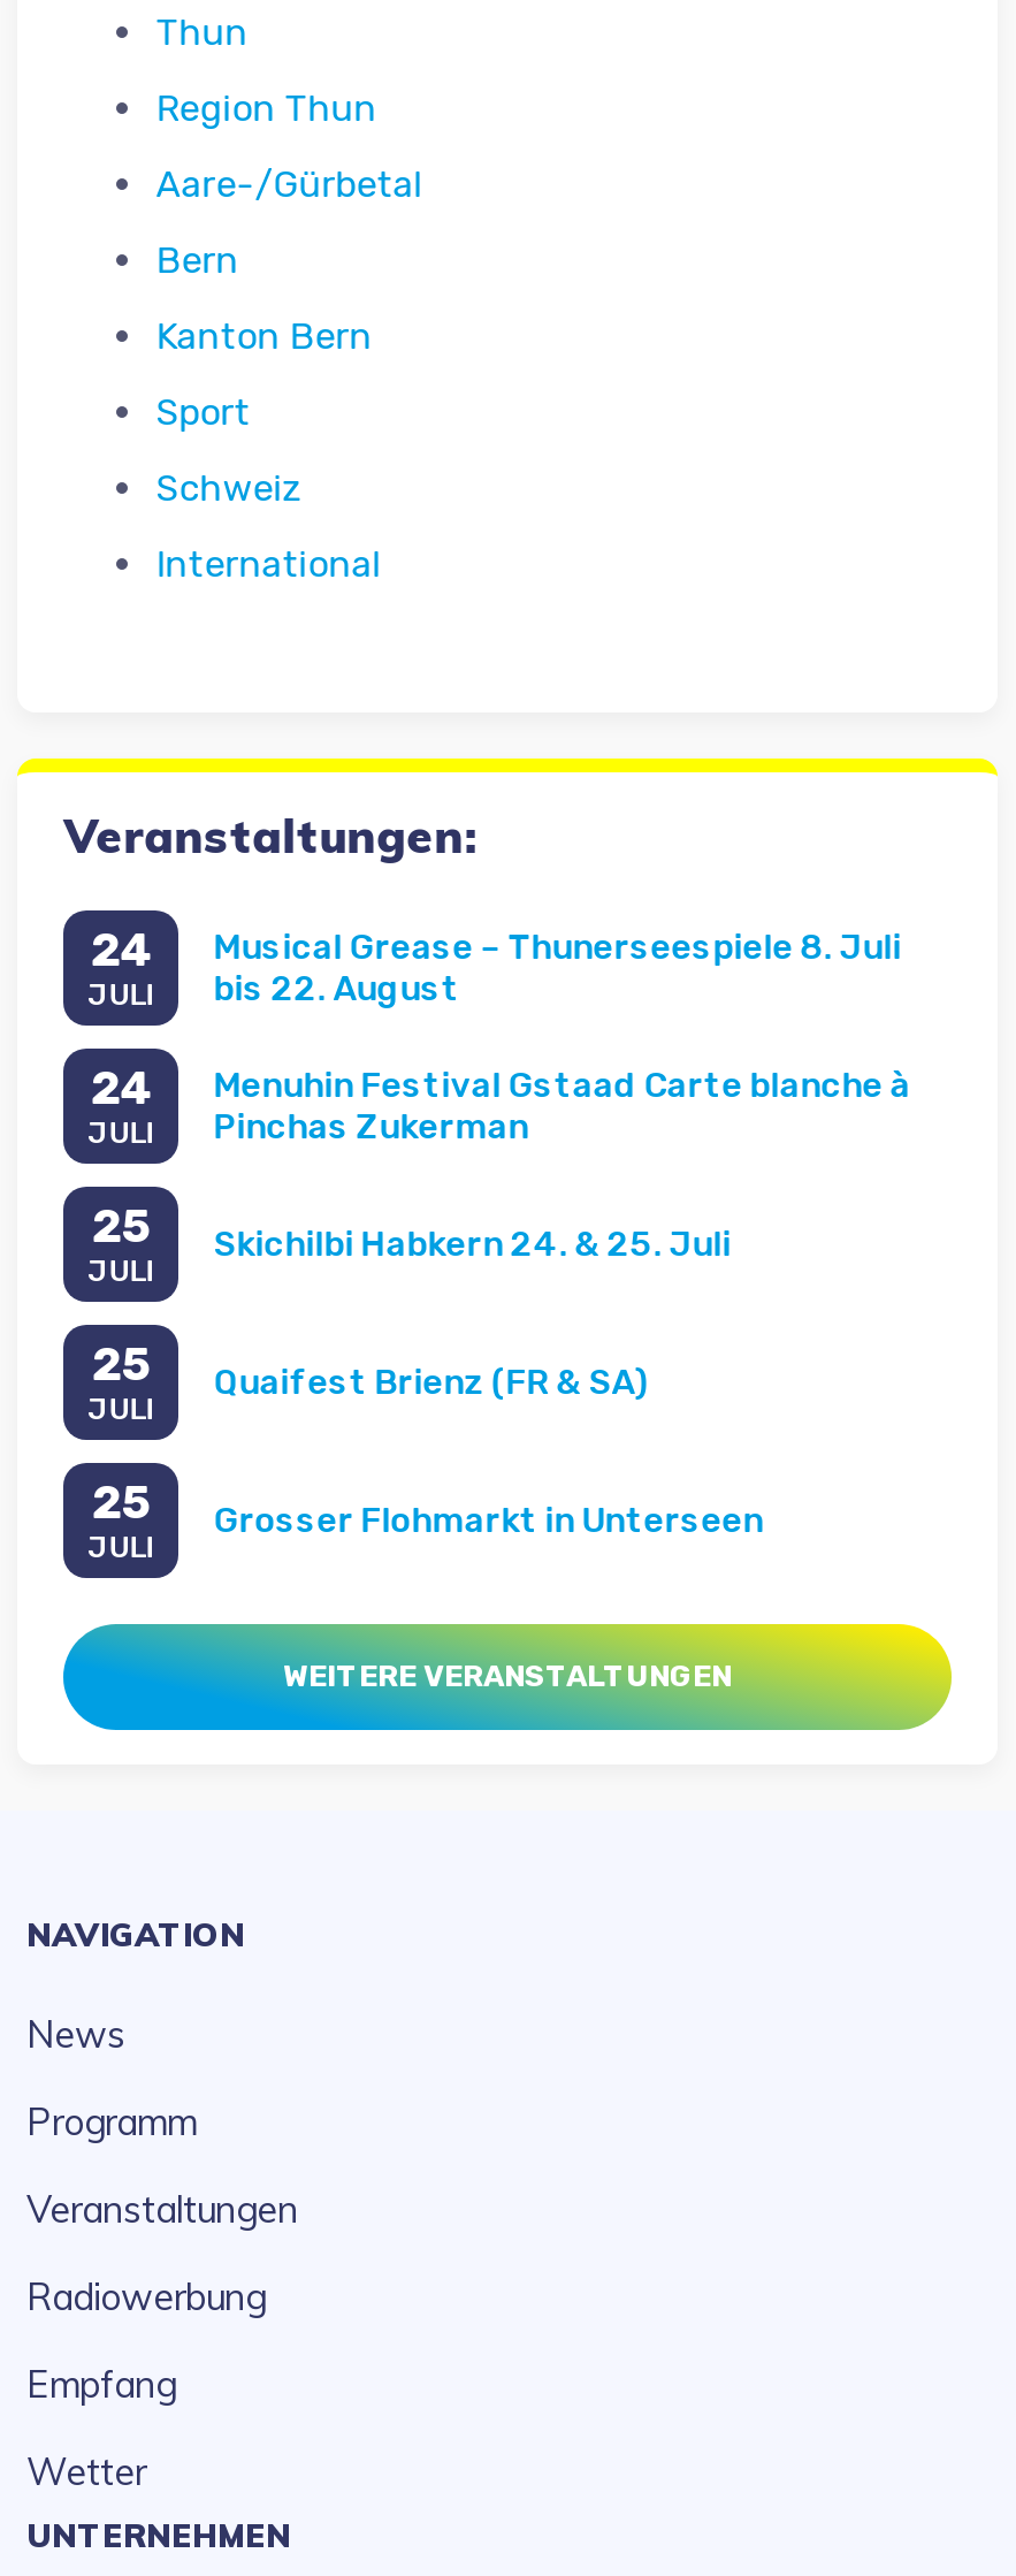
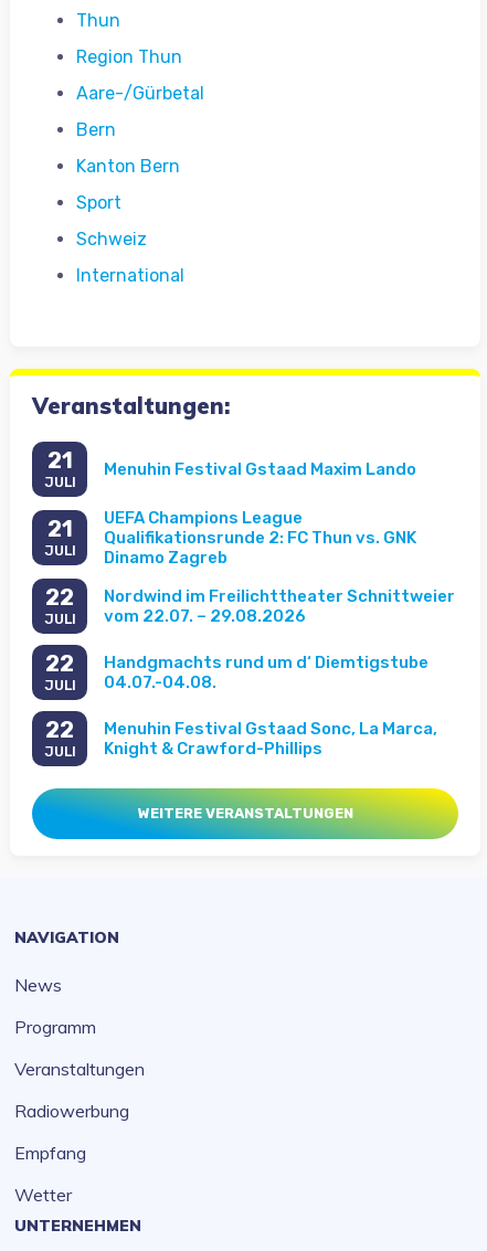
[90,922,152,978] 24 -> [47,447,73,474] 21
[213,926,901,1009] Musical Grease – Thunerseespiele 8. Juli | bis 22. August -> [104,459,417,479] Menuhin Festival Gstaad Maxim Lando
[90,1061,152,1116] 24 -> [47,516,73,542] 21
[213,1064,911,1147] Menuhin Festival Gstaad Carte blanche à | Pinchas Zukerman -> [104,508,417,567] UEFA Champions League | Qualifikationsrunde 2: FC Thun vs. GNK | Dinamo Zagreb
[91,1199,151,1254] 25 -> [45,584,74,611] 22
[213,1223,731,1264] Skichilbi Habkern 24. & 25. Juli -> [104,586,455,626] Nordwind im Freilichttheater Schnittweier | vom 22.07. – 29.08.2026
[91,1337,151,1392] 25 -> [45,651,74,677] 22
[213,1361,648,1402] Quaifest Brienz (FR & SA) -> [104,652,429,692] Handgmachts rund um d‘ Diemtigstube | 04.07.-04.08.
[91,1475,151,1530] 25 -> [45,717,74,743] 22
[213,1499,763,1541] Grosser Flohmarkt in Unterseen -> [104,718,438,758] Menuhin Festival Gstaad Sonc, La Marca, | Knight & Crawford-Phillips

